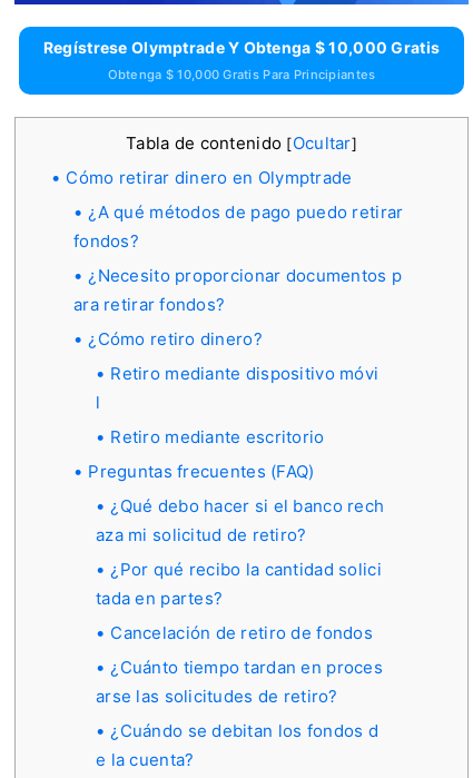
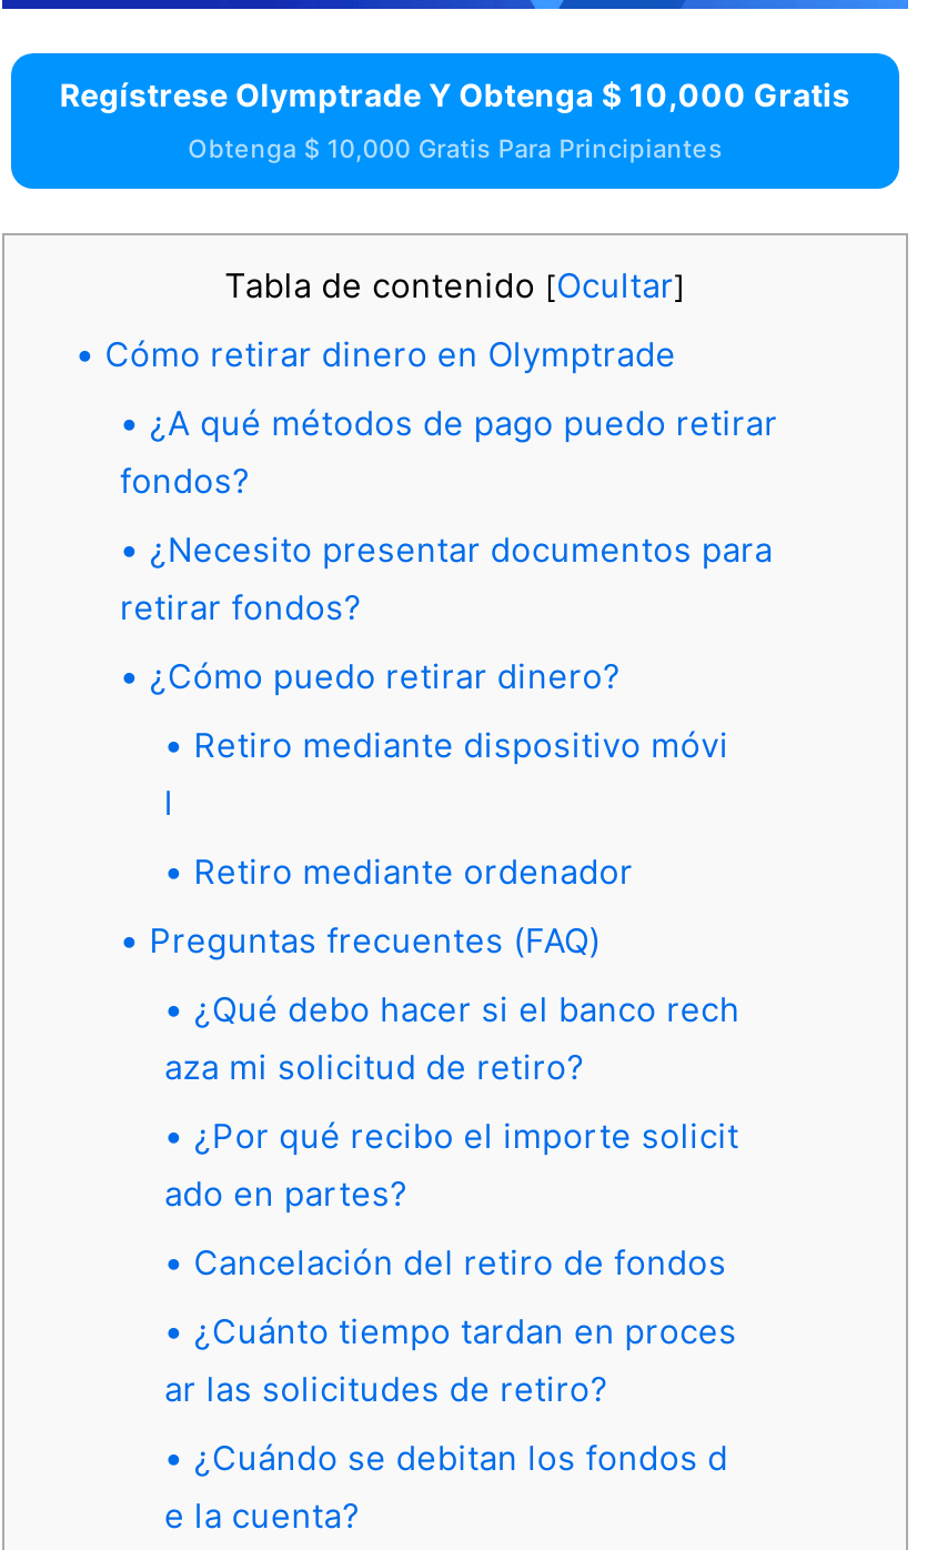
[73,264,402,315] ¿Necesito proporcionar documentos p | ara retirar fondos? -> [120,528,773,628] ¿Necesito presentar documentos para | retirar fondos?
[88,328,263,349] ¿Cómo retiro dinero? -> [149,654,621,696] ¿Cómo puedo retirar dinero?
[111,426,325,447] Retiro mediante escritorio -> [194,850,633,892] Retiro mediante ordenador
[111,558,382,579] ¿Por qué recibo la cantidad solici -> [194,1114,739,1156] ¿Por qué recibo el importe solicit
[96,587,223,608] tada en partes? -> [164,1172,408,1214] ado en partes?
[111,622,373,643] Cancelación de retiro de fondos -> [194,1240,727,1283] Cancelación del retiro de fondos
[96,685,338,706] arse las solicitudes de retiro? -> [164,1367,609,1409] ar las solicitudes de retiro?

